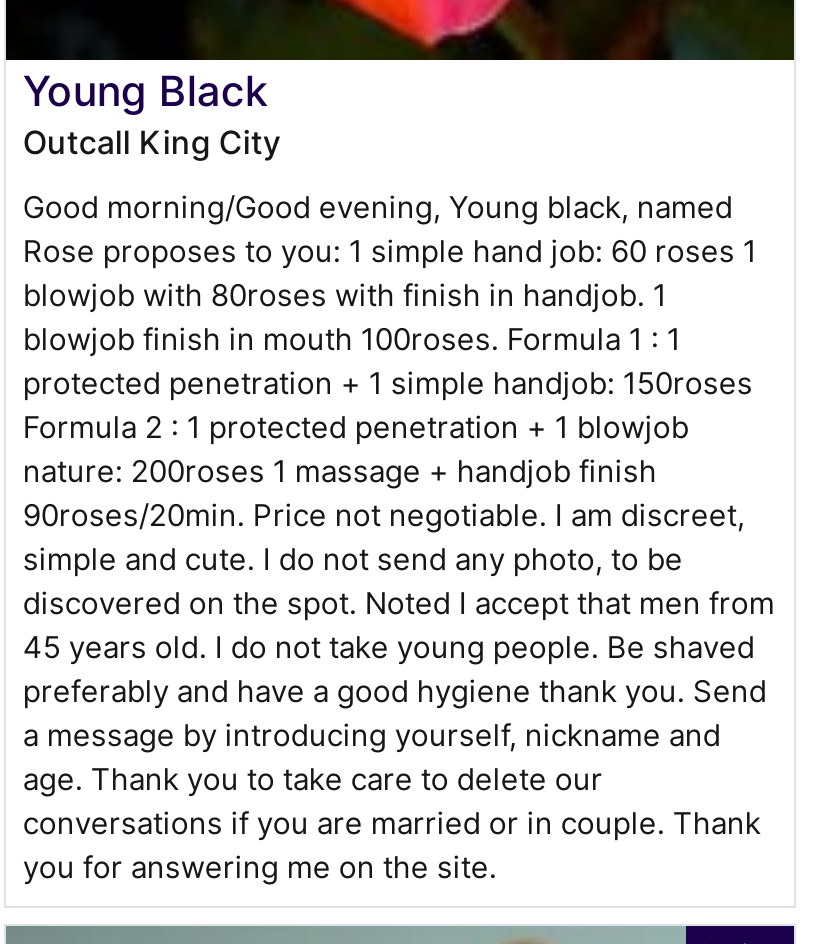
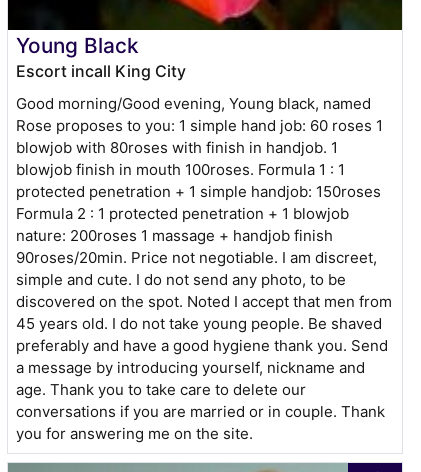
[23,122,281,162] Outcall King City -> [16,61,186,81] Escort incall King City

